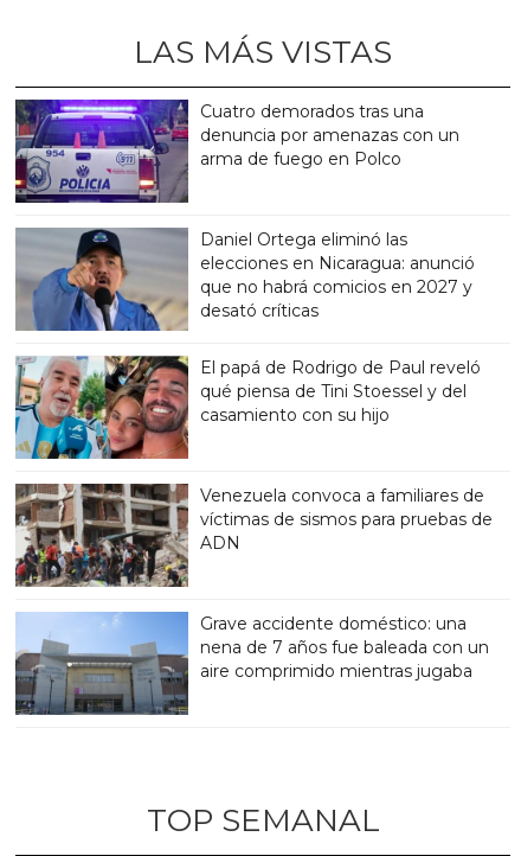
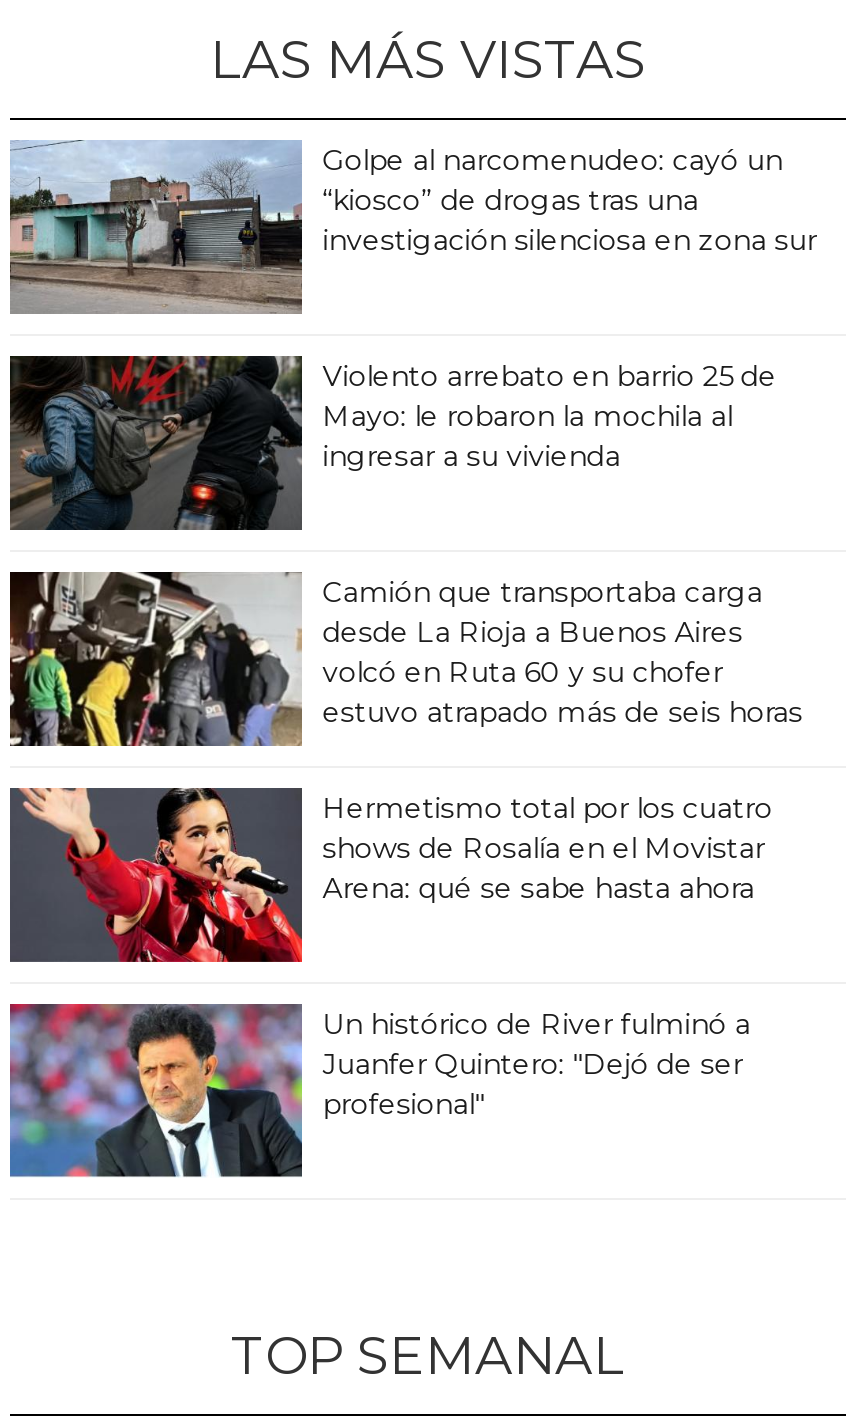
[14,98,460,203] [image] | Cuatro demorados tras una | denuncia por amenazas con un | arma de fuego en Polco -> [8,140,817,314] [image] | Golpe al narcomenudeo: cayó un | “kiosco” de drogas tras una | investigación silenciosa en zona sur
[15,228,475,332] [image] | Daniel Ortega eliminó las | elecciones en Nicaragua: anunció | que no habrá comicios en 2027 y | desató críticas -> [10,354,777,532] [image] | Violento arrebato en barrio 25 de | Mayo: le robaron la mochila al | ingresar a su vivienda
[14,356,481,460] [image] | El papá de Rodrigo de Paul reveló | qué piensa de Tini Stoessel y del | casamiento con su hijo -> [8,570,803,748] [image] | Camión que transportaba carga | desde La Rioja a Buenos Aires | volcó en Ruta 60 y su chofer | estuvo atrapado más de seis horas
[14,483,493,588] [image] | Venezuela convoca a familiares de | víctimas de sismos para pruebas de | ADN -> [8,786,773,964] [image] | Hermetismo total por los cuatro | shows de Rosalía en el Movistar | Arena: qué se sabe hasta ahora
[14,611,489,716] [image] | Grave accidente doméstico: una | nena de 7 años fue baleada con un | aire comprimido mientras jugaba -> [8,1002,751,1178] [image] | Un histórico de River fulminó a | Juanfer Quintero: "Dejó de ser | profesional"

